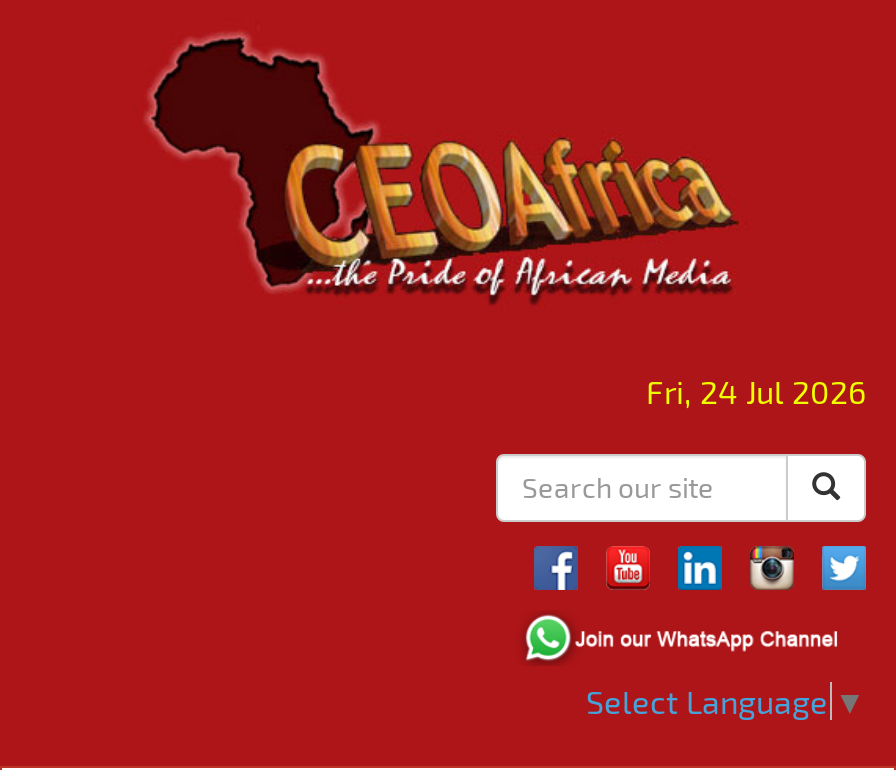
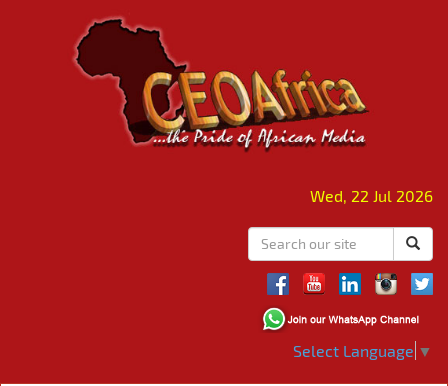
[646,372,866,410] Fri, 24 Jul 2026 -> [310,186,433,205] Wed, 22 Jul 2026

